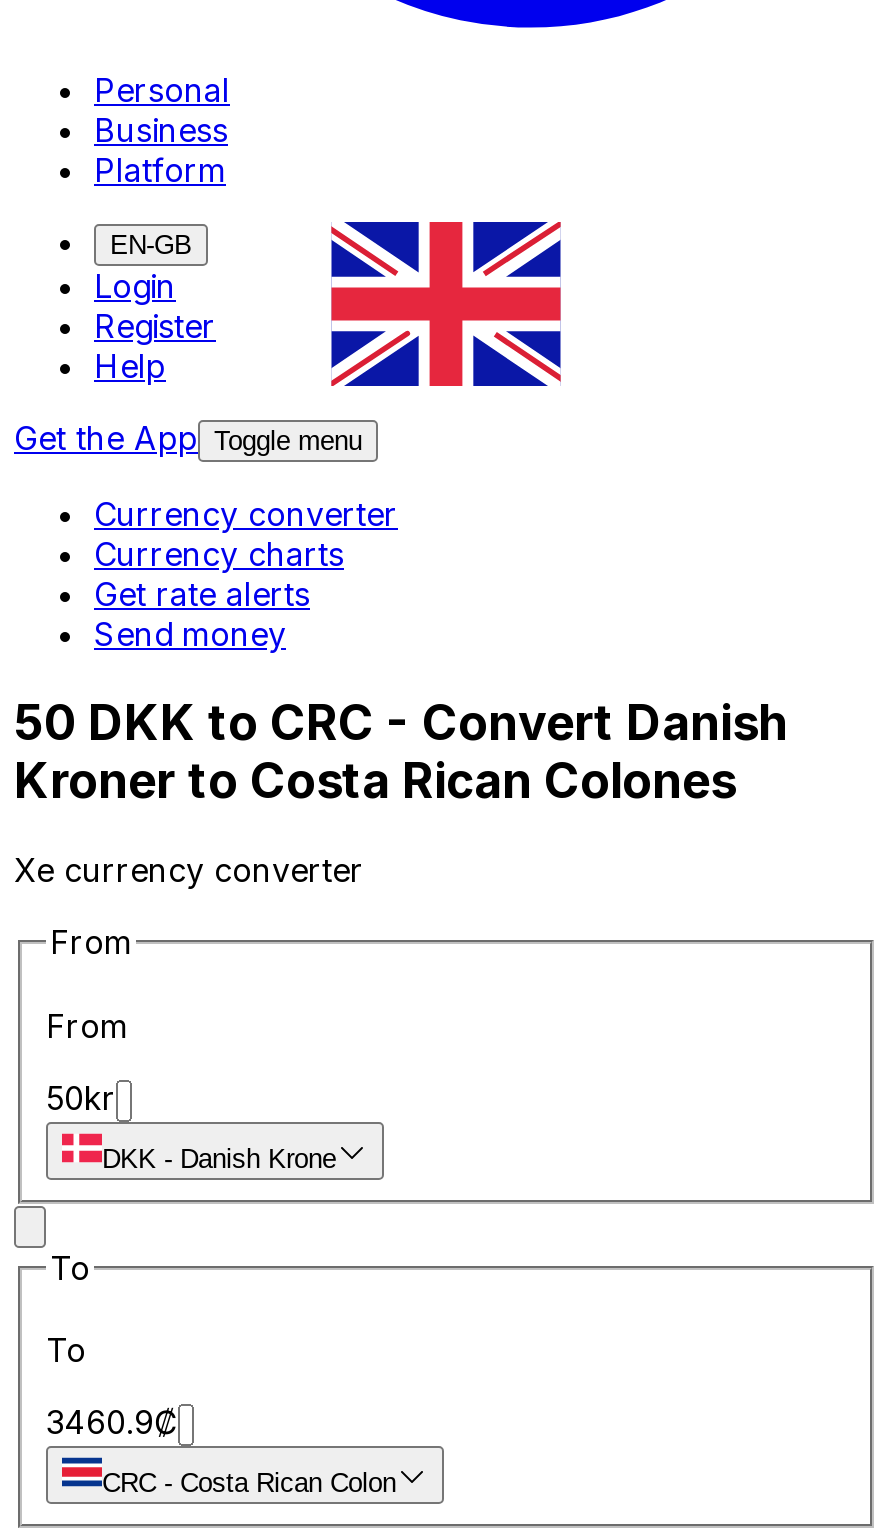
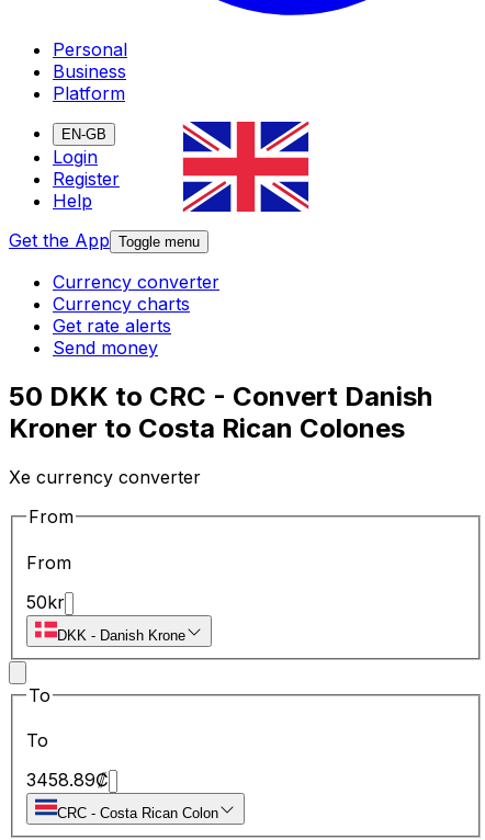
[46,1403,178,1443] 3460.9₡ -> [26,769,109,791] 3458.89₡

